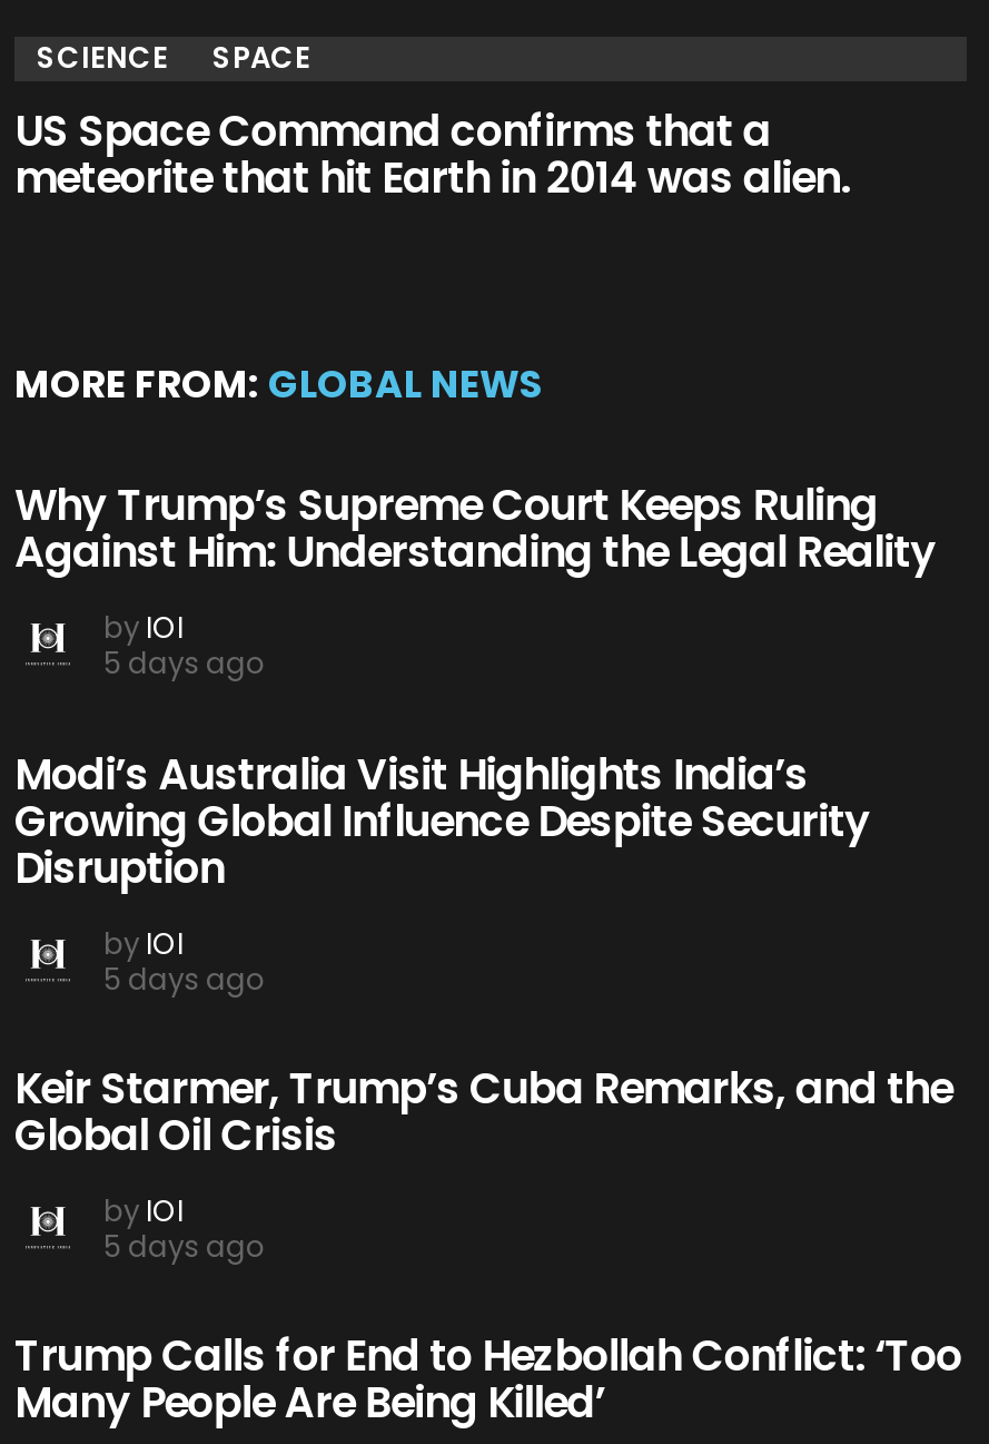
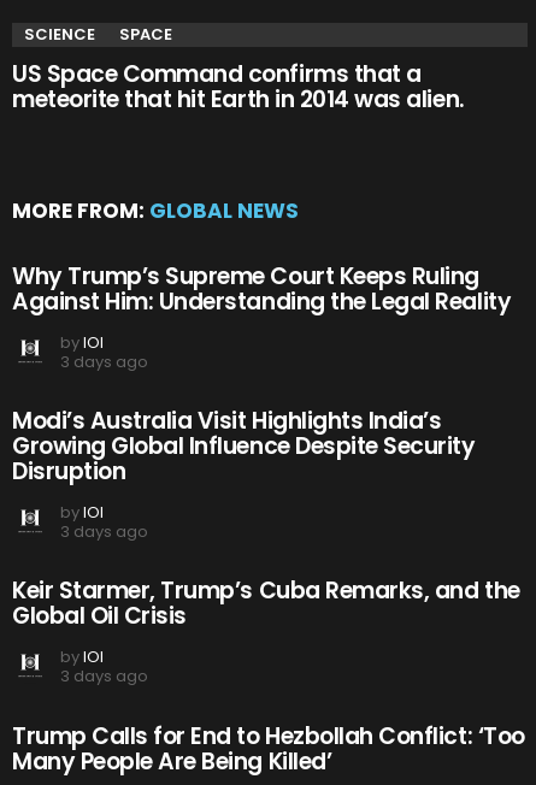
[103,643,266,685] 5 days ago -> [60,350,148,373] 3 days ago
[103,957,266,1000] 5 days ago -> [60,520,148,543] 3 days ago
[103,1225,266,1267] 5 days ago -> [60,665,148,688] 3 days ago

